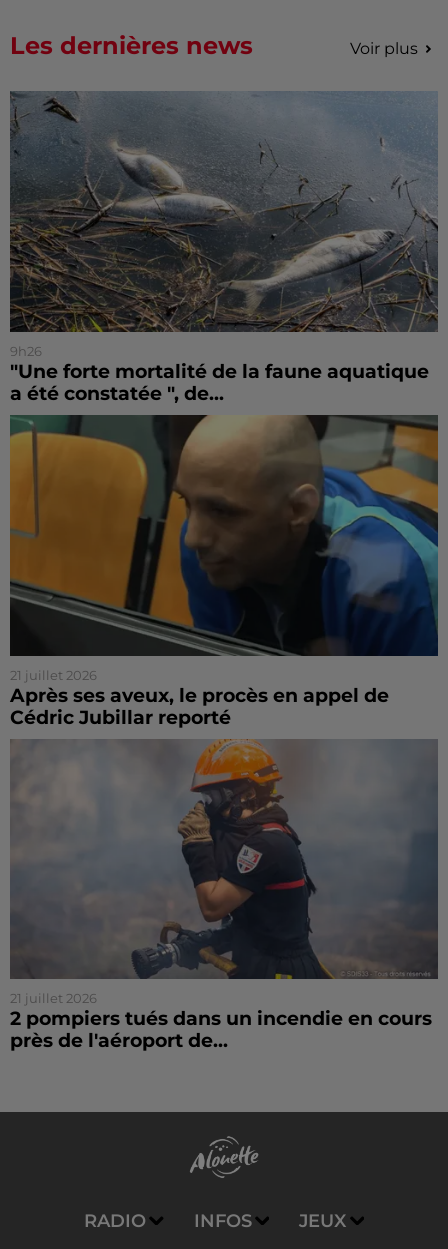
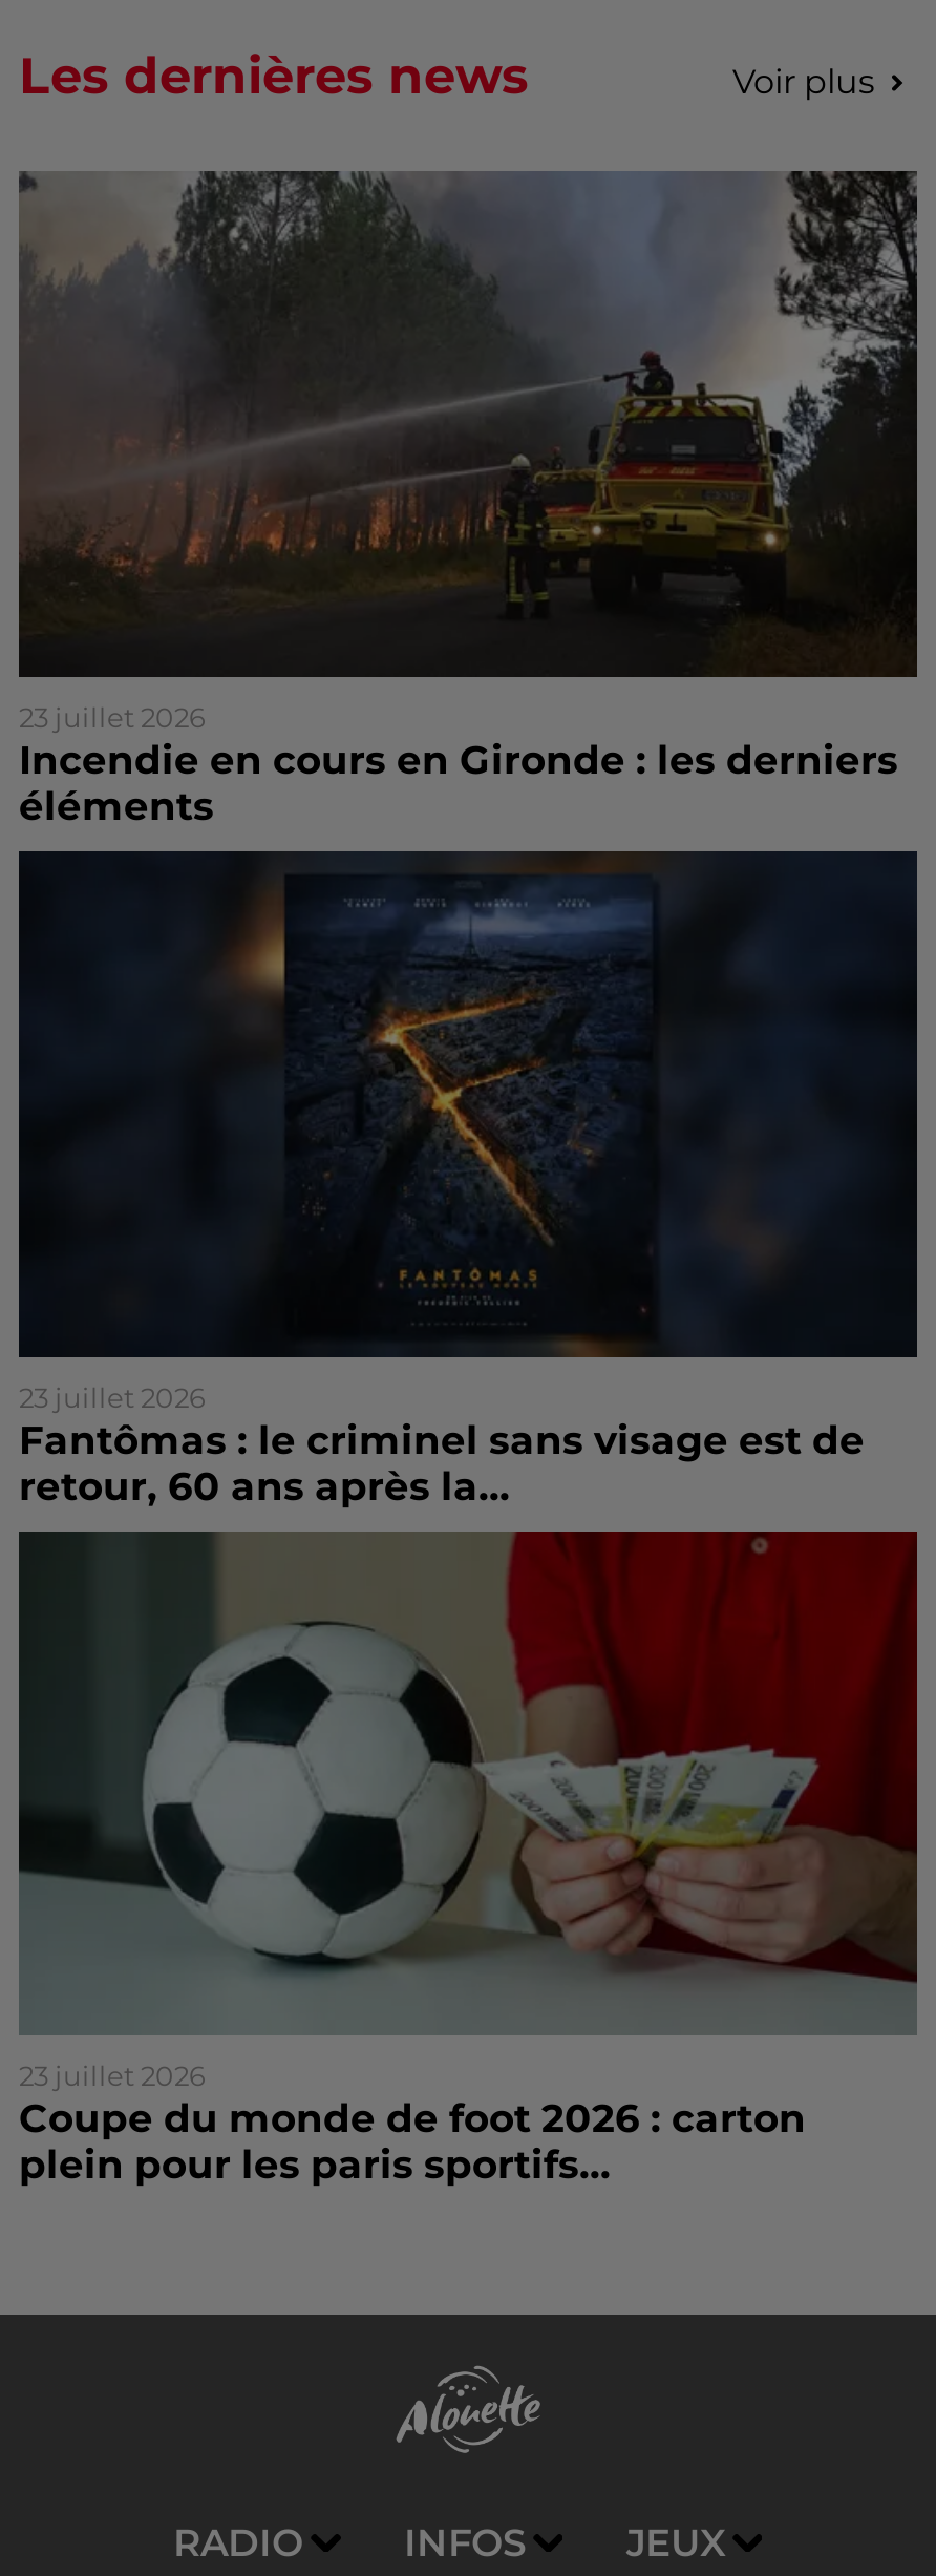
[10,91,439,405] [image] | 9h26 | "Une forte mortalité de la faune aquatique | a été constatée ", de... -> [19,169,919,830] [image] | 23 juillet 2026 | Incendie en cours en Gironde : les derniers | éléments
[9,414,439,728] [image] | 21 juillet 2026 | Après ses aveux, le procès en appel de | Cédric Jubillar reporté -> [17,849,919,1509] [image] | 23 juillet 2026 | Fantômas : le criminel sans visage est de | retour, 60 ans après la...
[10,738,439,1052] [image] | 21 juillet 2026 | 2 pompiers tués dans un incendie en cours | près de l'aéroport de... -> [17,1529,919,2189] [image] | 23 juillet 2026 | Coupe du monde de foot 2026 : carton | plein pour les paris sportifs...

